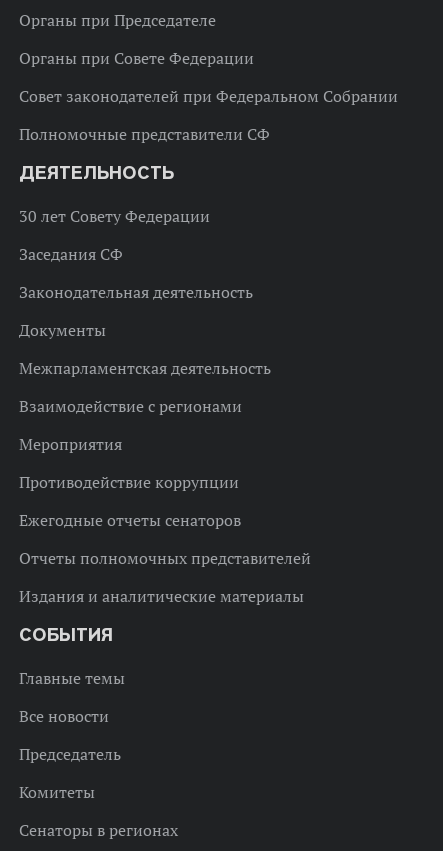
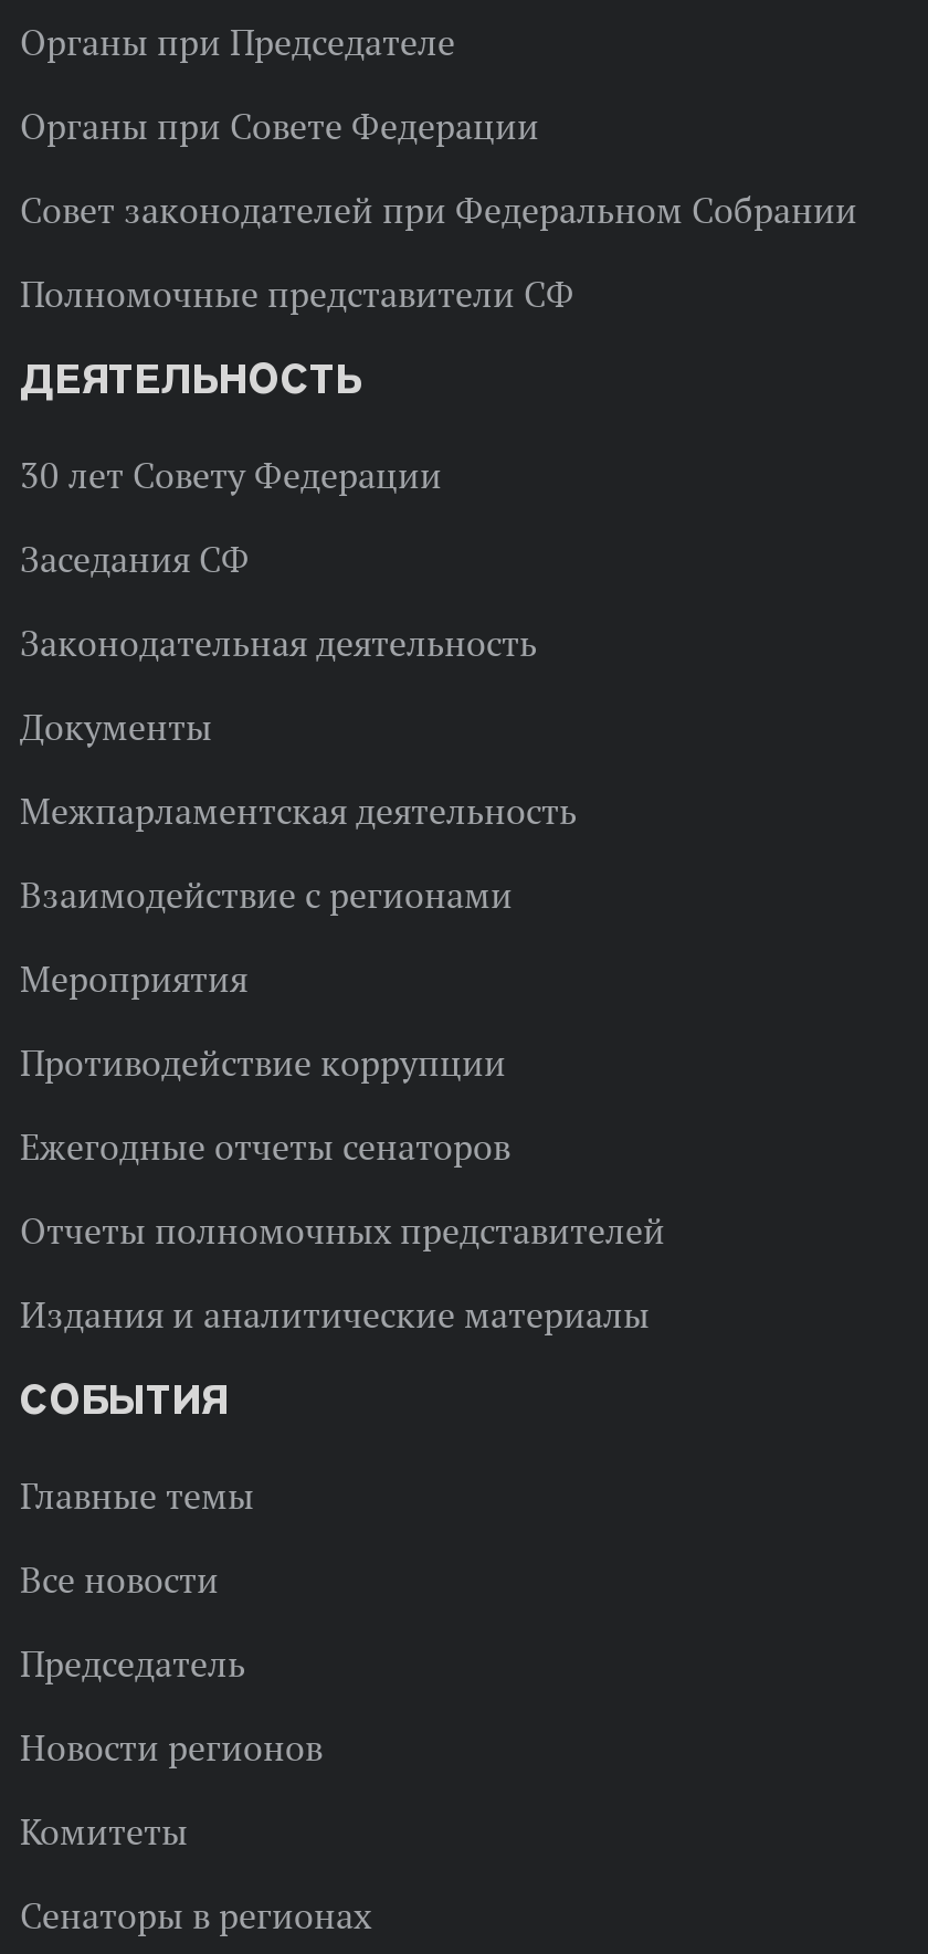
none -> [20,1724,323,1769] Новости регионов

